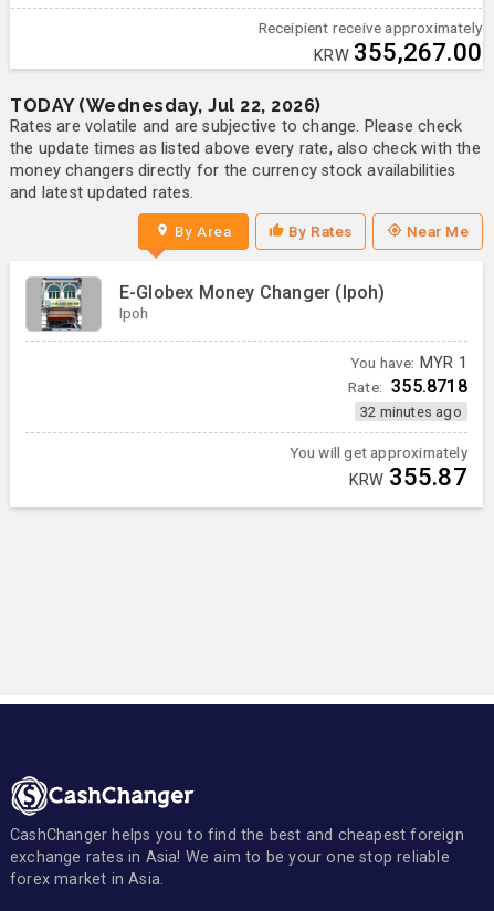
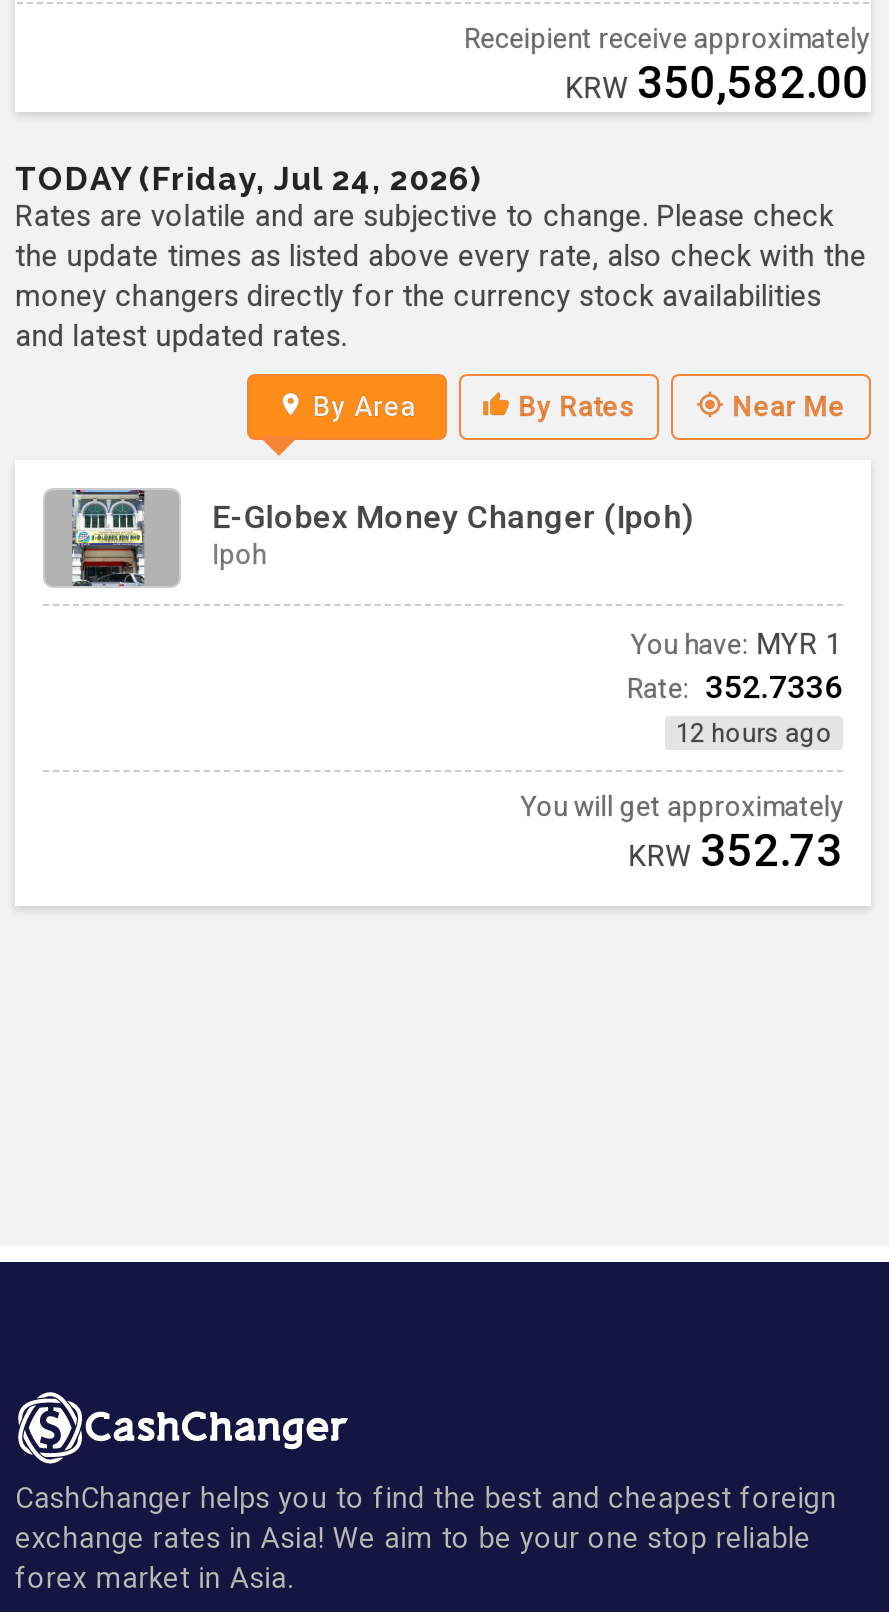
[314,37,482,66] KRW 355,267.00 -> [565,55,869,107] KRW 350,582.00
[10,95,321,116] TODAY (Wednesday, Jul 22, 2026) -> [15,159,481,197] TODAY (Friday, Jul 24, 2026)
[348,376,467,397] Rate: 355.8718 -> [627,668,843,706] Rate: 352.7336
[360,404,462,420] 32 minutes ago -> [676,718,833,748] 12 hours ago
[349,462,467,491] KRW 355.87 -> [629,824,843,876] KRW 352.73

